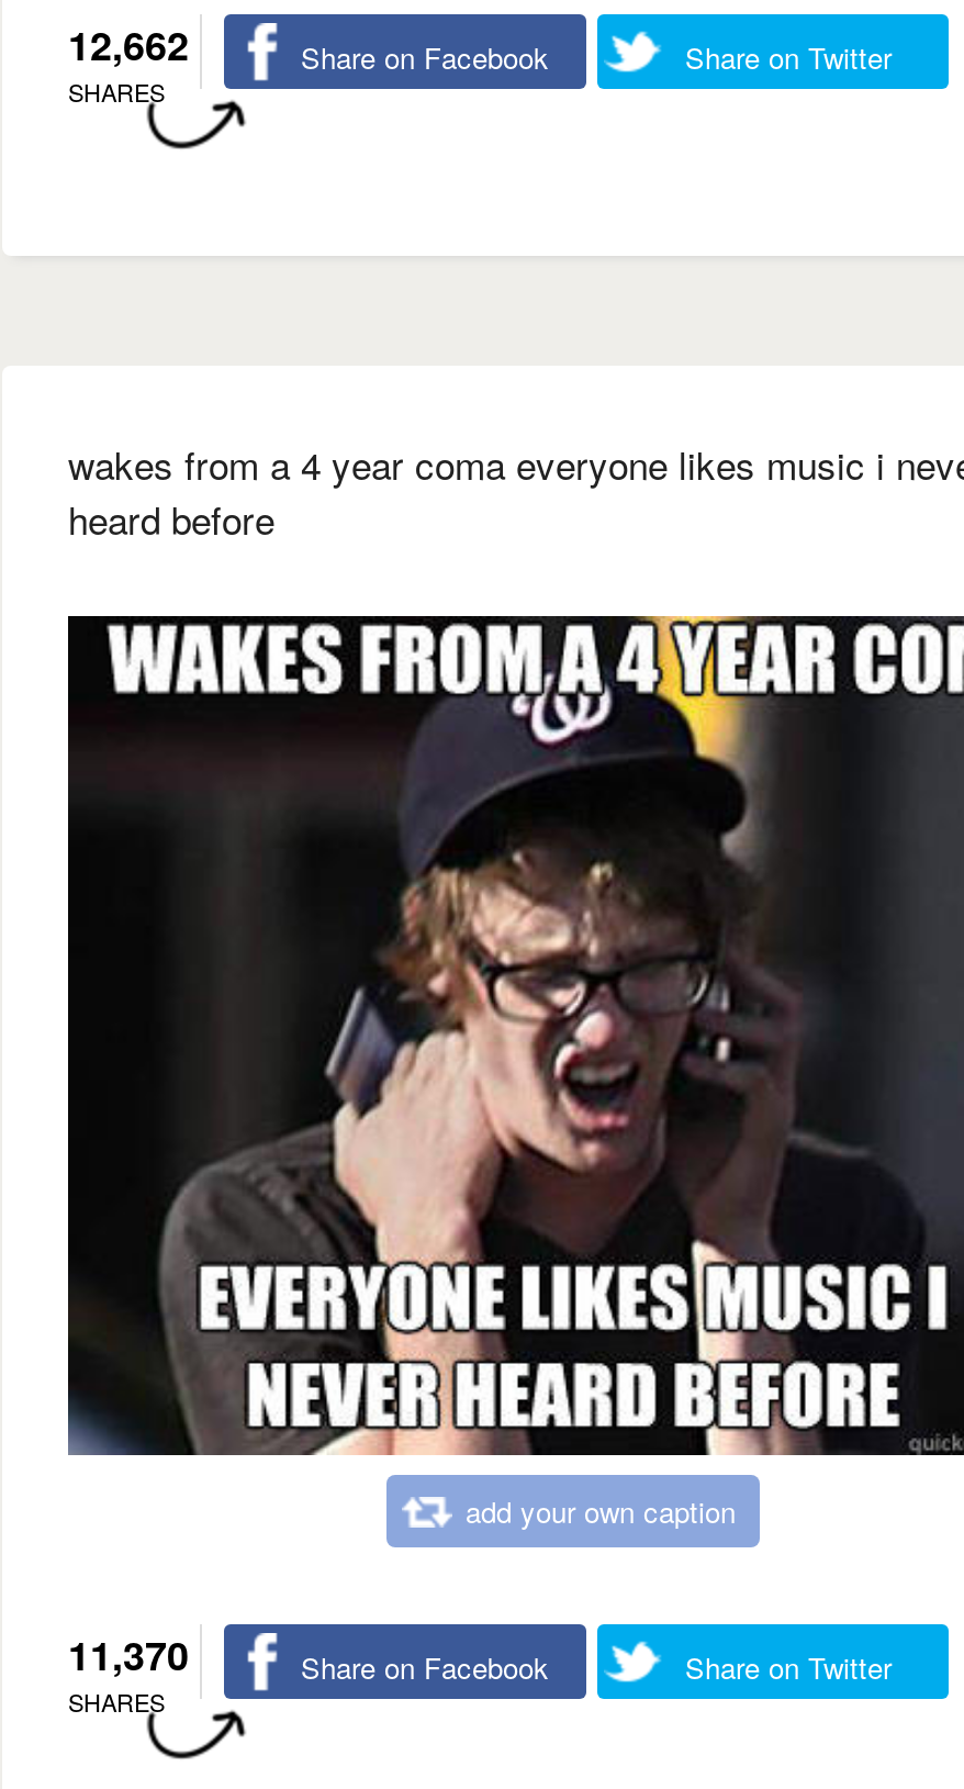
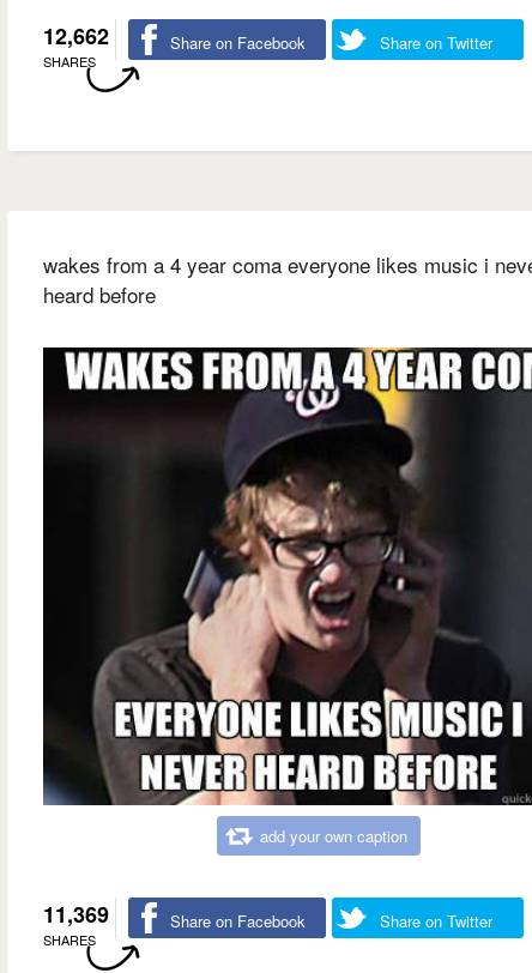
[68,1626,189,1684] 11,370 -> [43,899,109,930] 11,369

